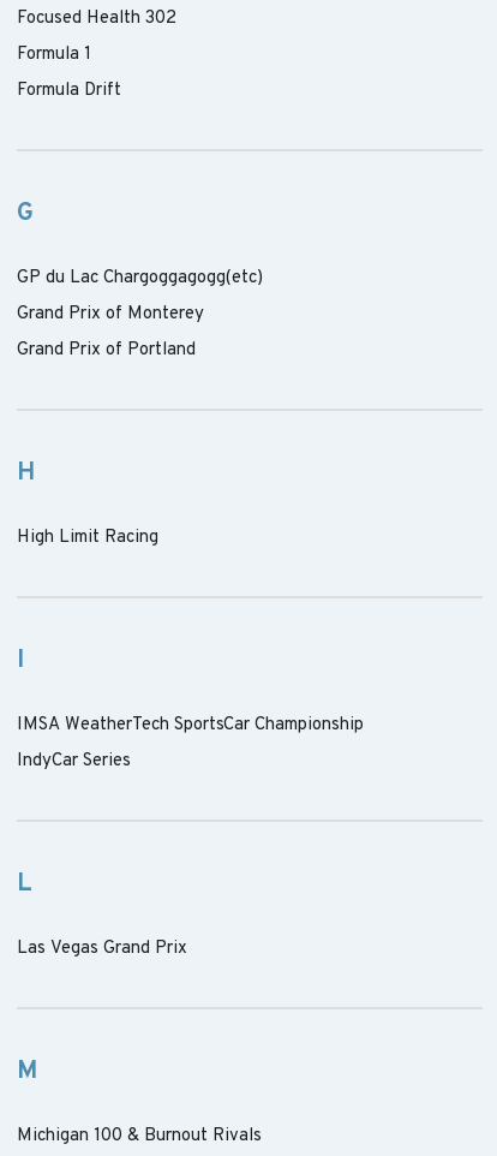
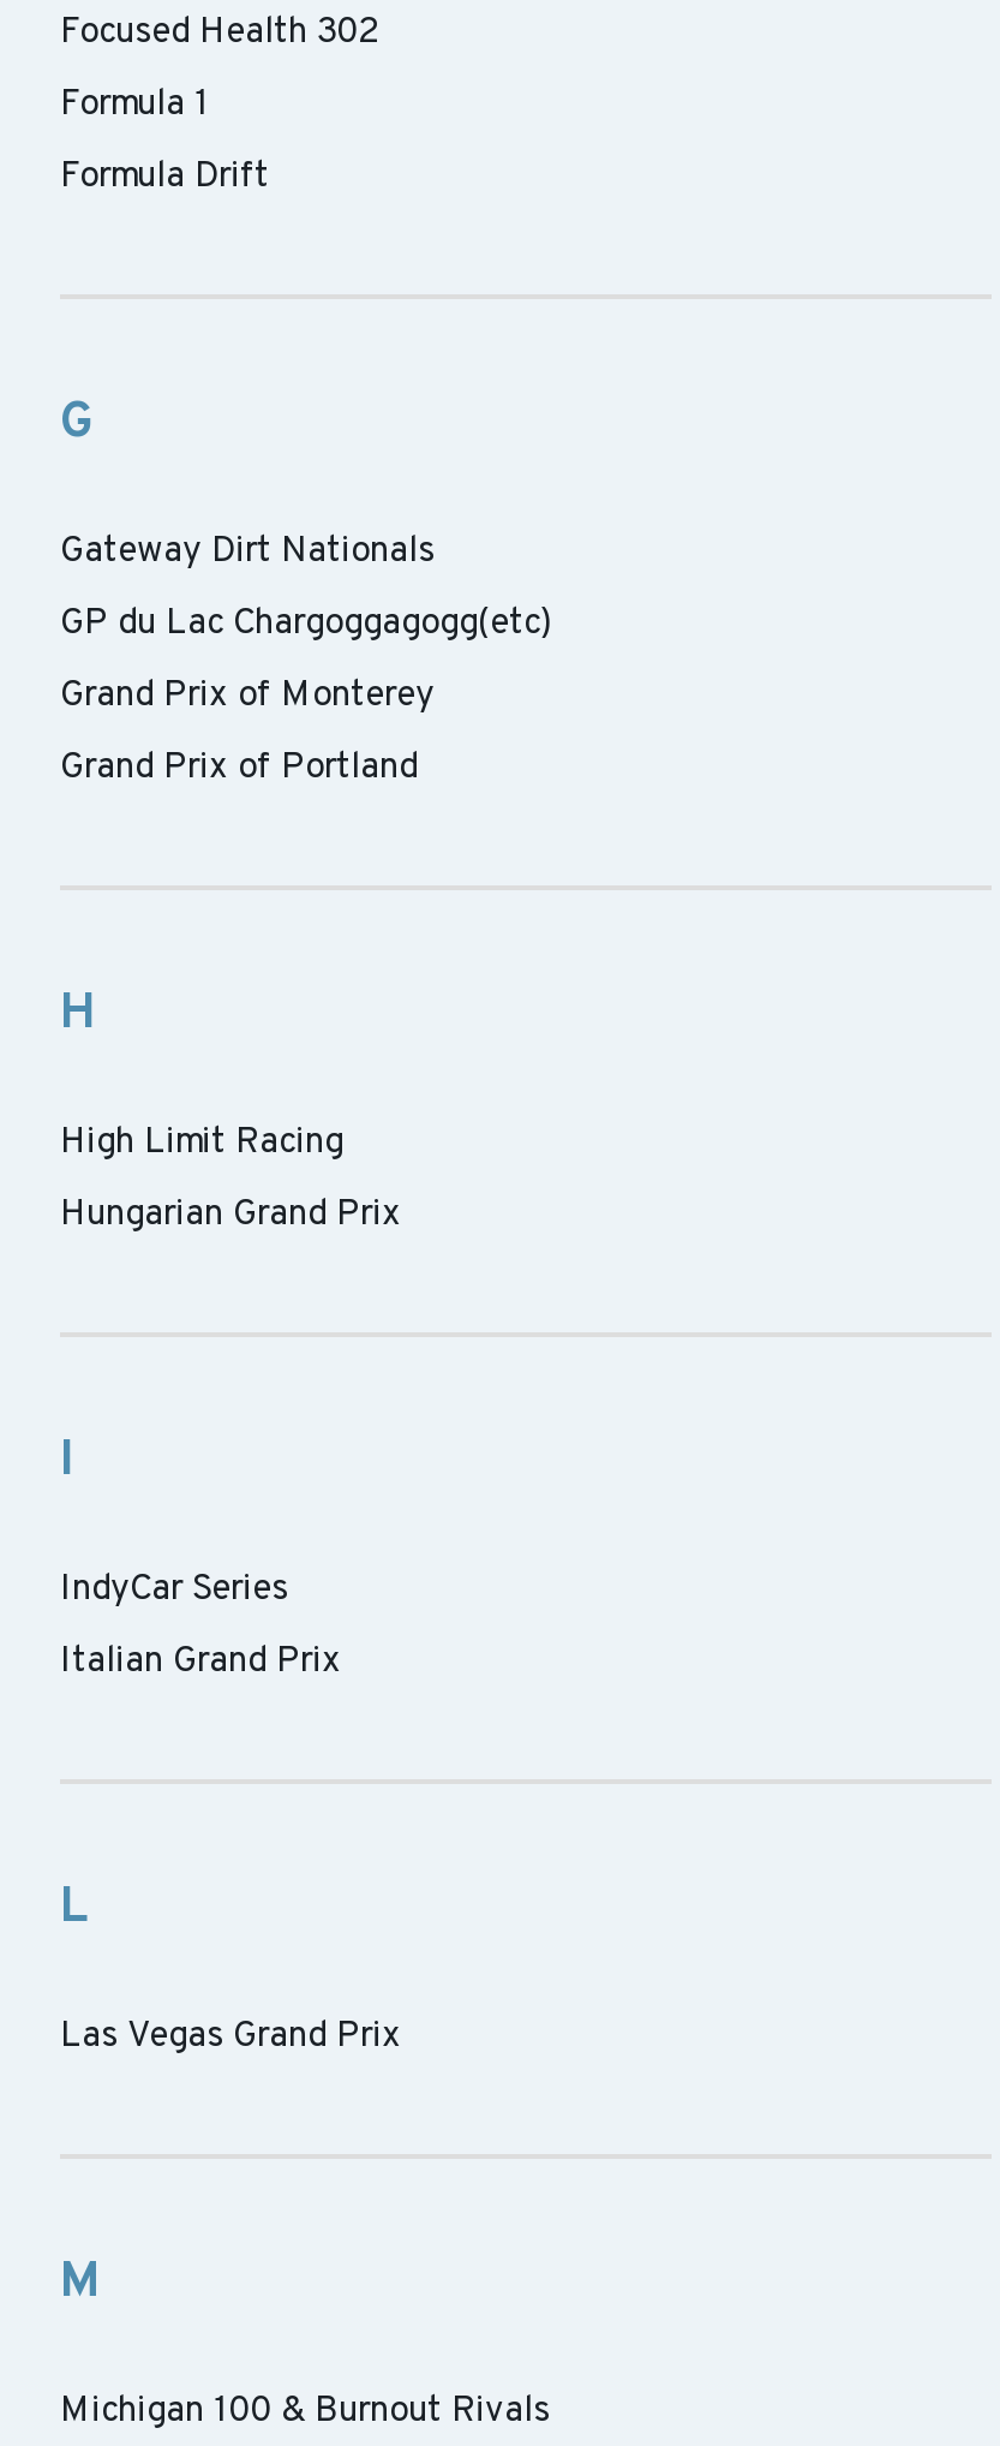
none -> [60,530,435,575] Gateway Dirt Nationals
none -> [60,1193,401,1239] Hungarian Grand Prix
[17,714,364,737] IMSA WeatherTech SportsCar Championship -> none
none -> [60,1640,341,1686] Italian Grand Prix

